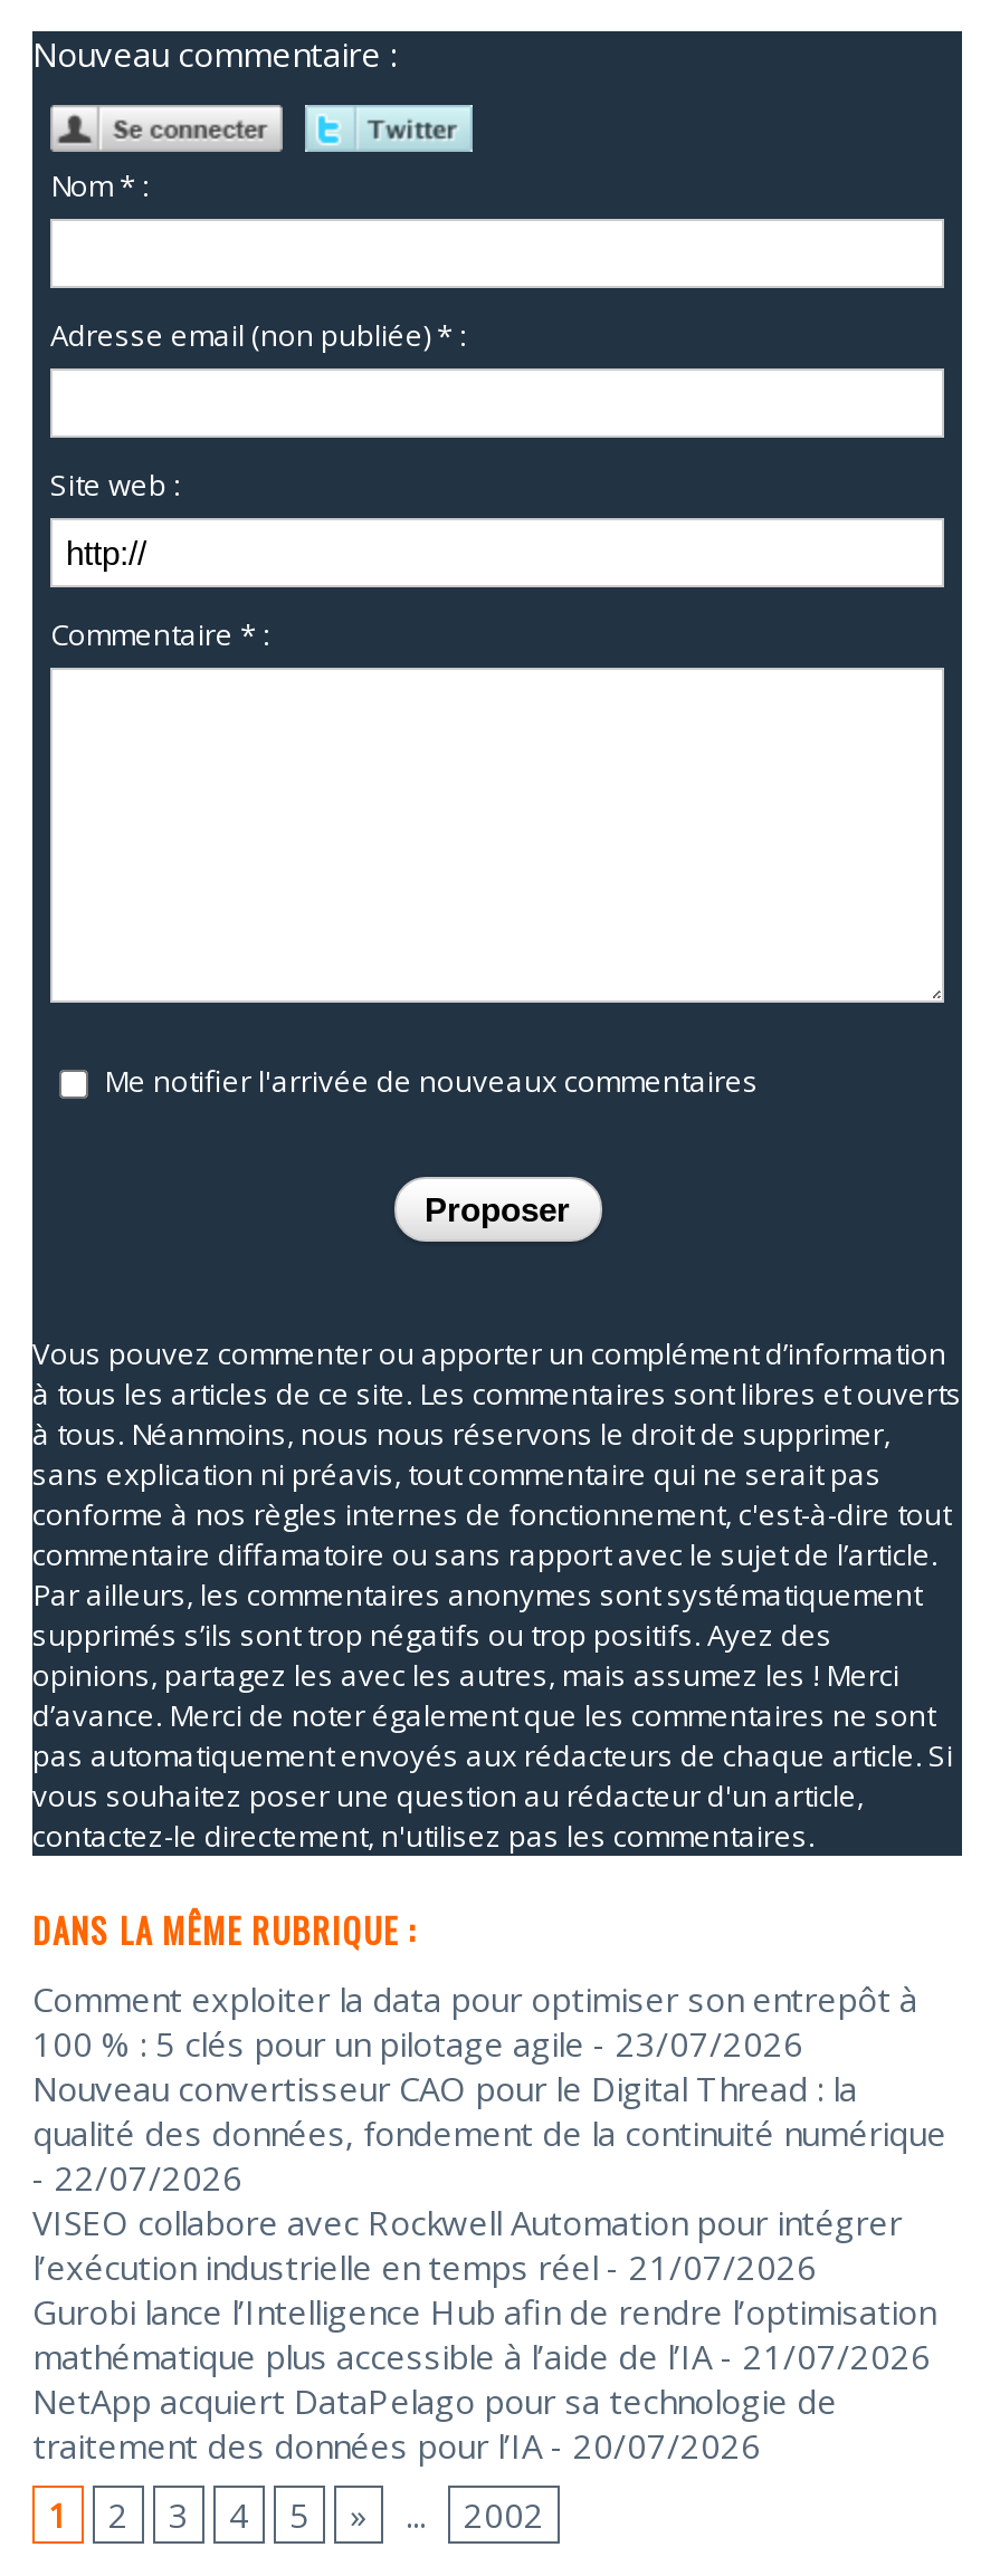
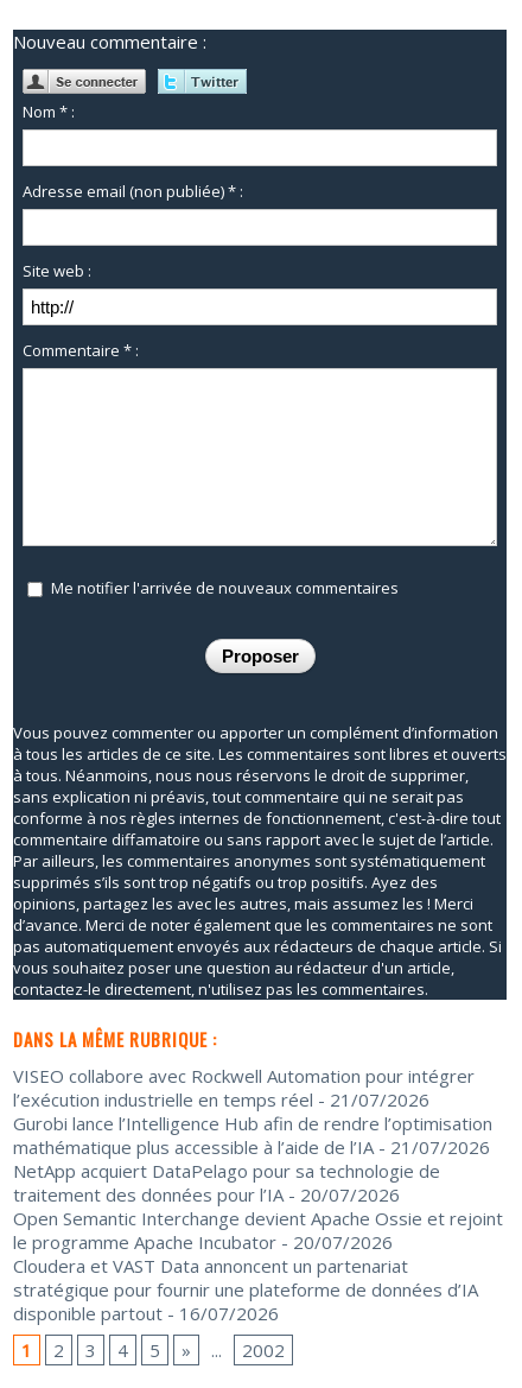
[32,1975,946,2199] Comment exploiter la data pour optimiser son entrepôt à | 100 % : 5 clés pour un pilotage agile - 23/07/2026 | Nouveau convertisseur CAO pour le Digital Thread : la | qualité des données, fondement de la continuité numérique | - 22/07/2026 -> none
moved [32,2199,935,2467] -> [13,1063,492,1206]: VISEO collabore avec Rockwell Automation pour intégrer | l’exécution industrielle en temps réel - 21/07/2026 | Gurobi lance l’Intelligence Hub afin de rendre l’optimisation | mathématique plus accessible à l’aide de l’IA - 21/07/2026 | NetApp acquiert DataPelago pour sa technologie de | traitement des données pour l’IA - 20/07/2026
none -> [13,1206,503,1324] Open Semantic Interchange devient Apache Ossie et rejoint | le programme Apache Incubator - 20/07/2026 | Cloudera et VAST Data annoncent un partenariat | stratégique pour fournir une plateforme de données d’IA | disponible partout - 16/07/2026

